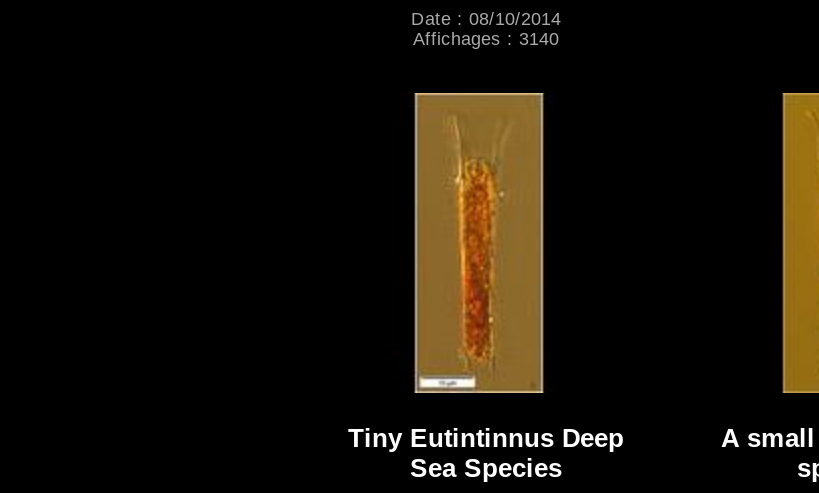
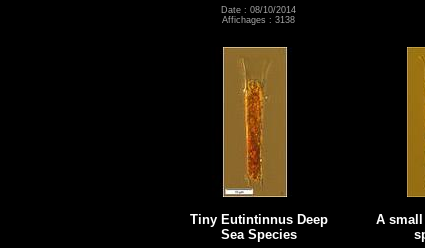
[413,30,559,50] Affichages : 3140 -> [222,15,295,25] Affichages : 3138

